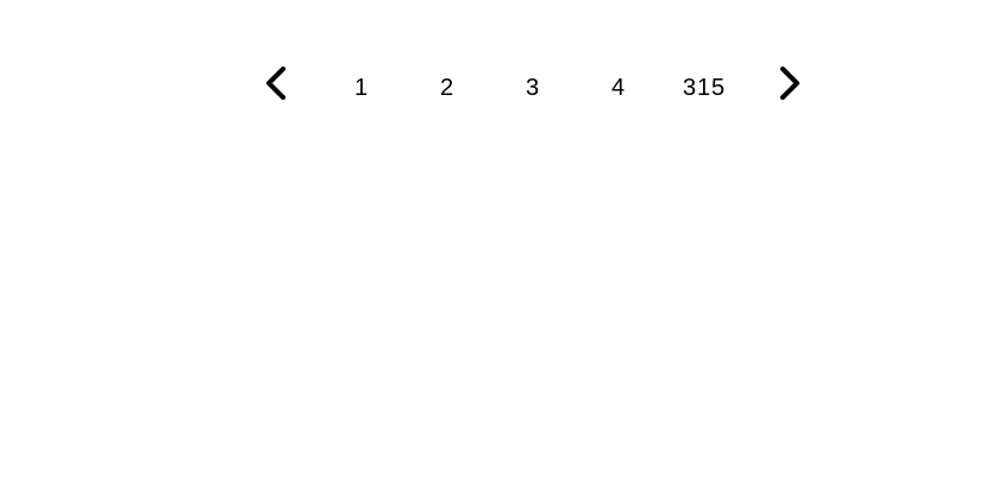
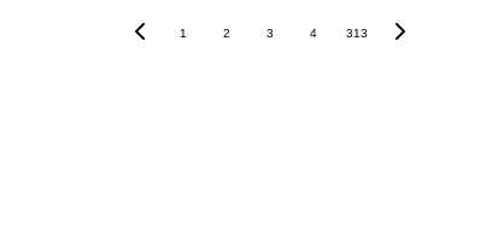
[683,74,726,100] 315 -> [346,27,368,40] 313

